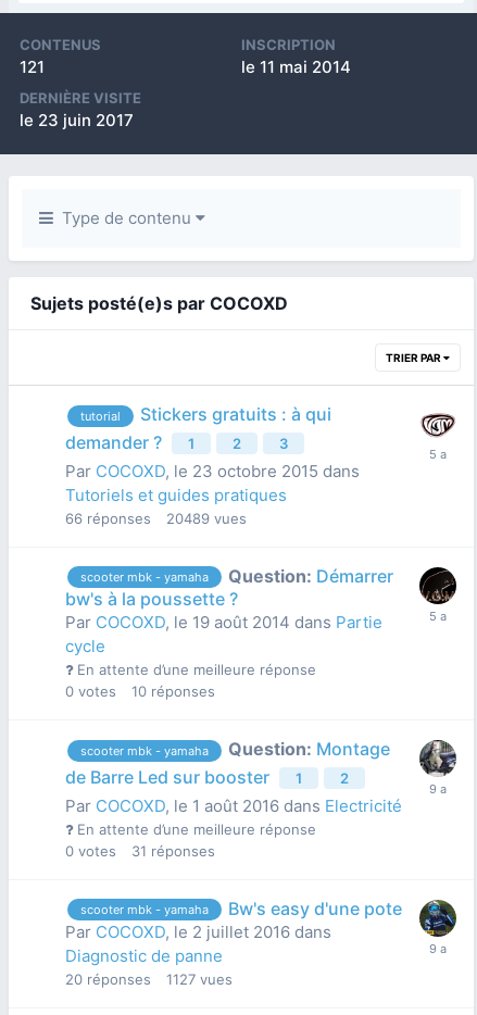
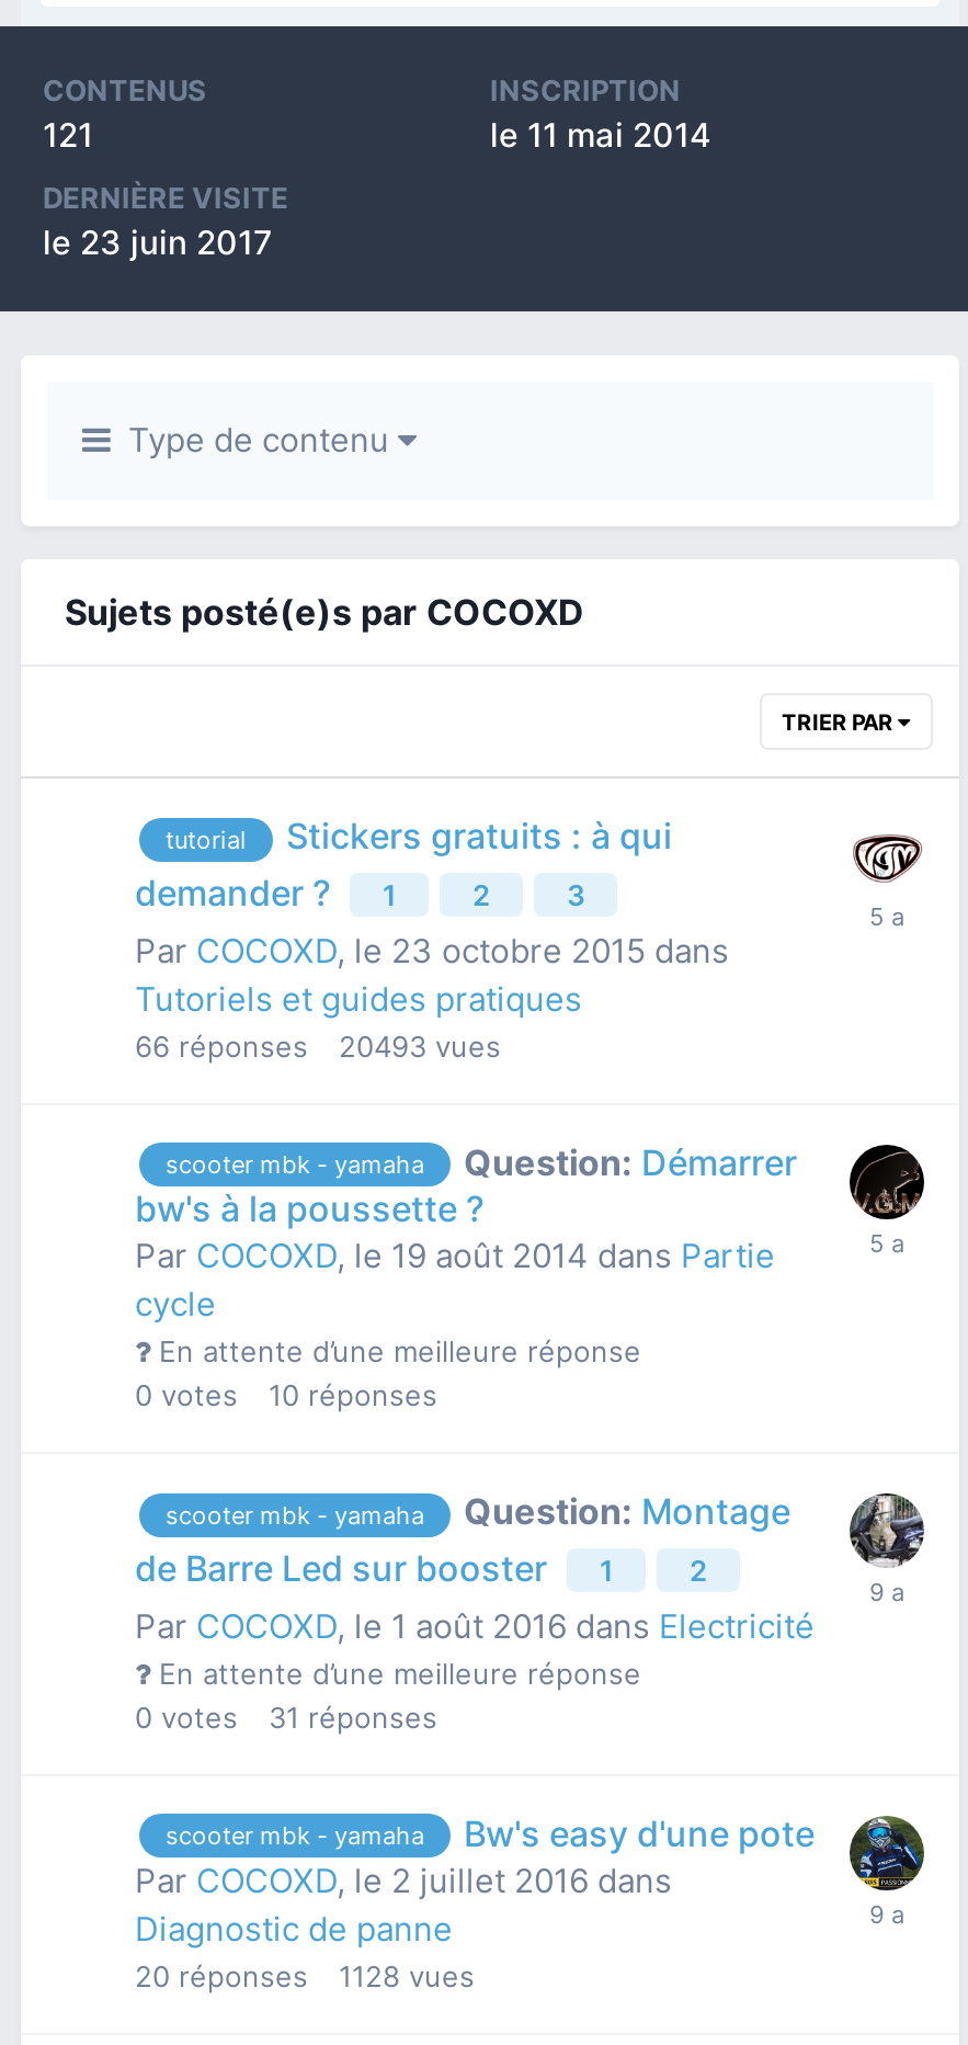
[65,509,247,527] 66 réponses 20489 vues -> [135,1028,501,1063] 66 réponses 20493 vues
[65,971,233,988] 20 réponses 1127 vues -> [135,1959,475,1995] 20 réponses 1128 vues

